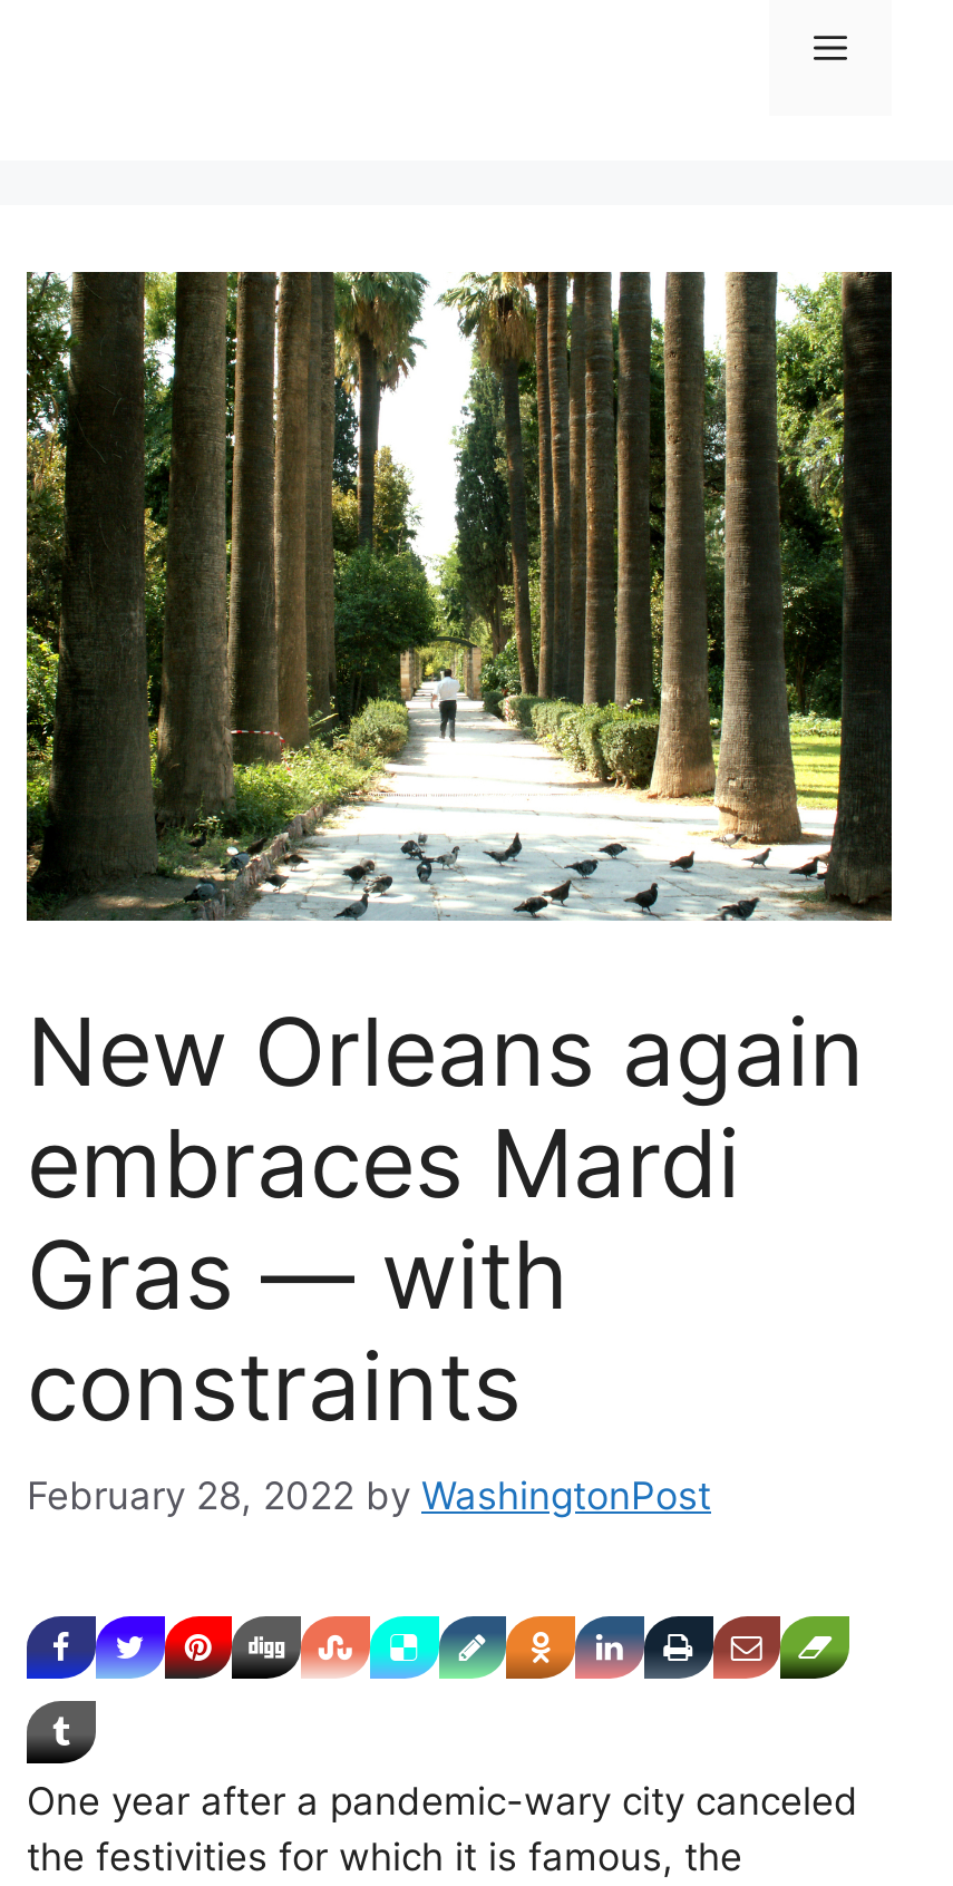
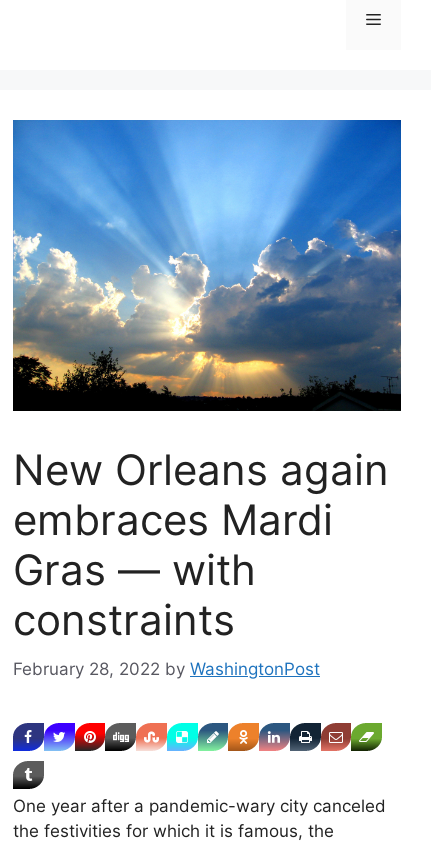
[25,270,894,923] [image] -> [12,119,402,412] [image]

